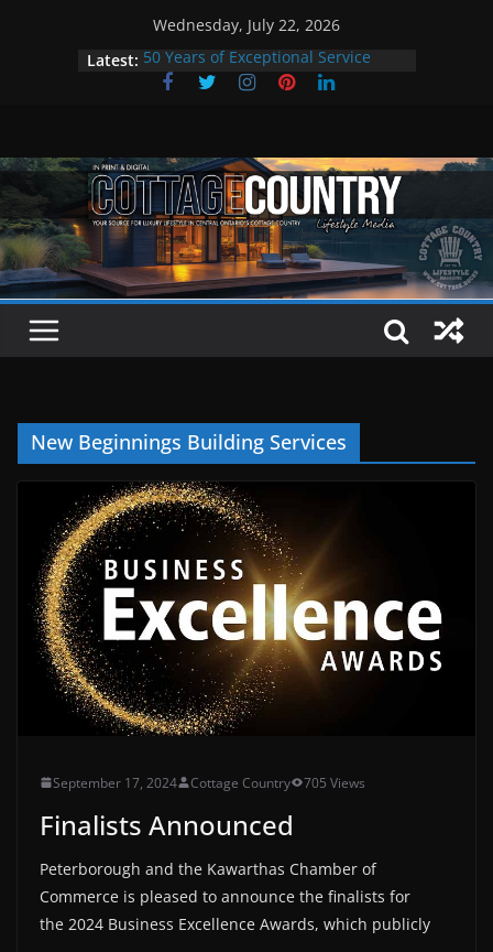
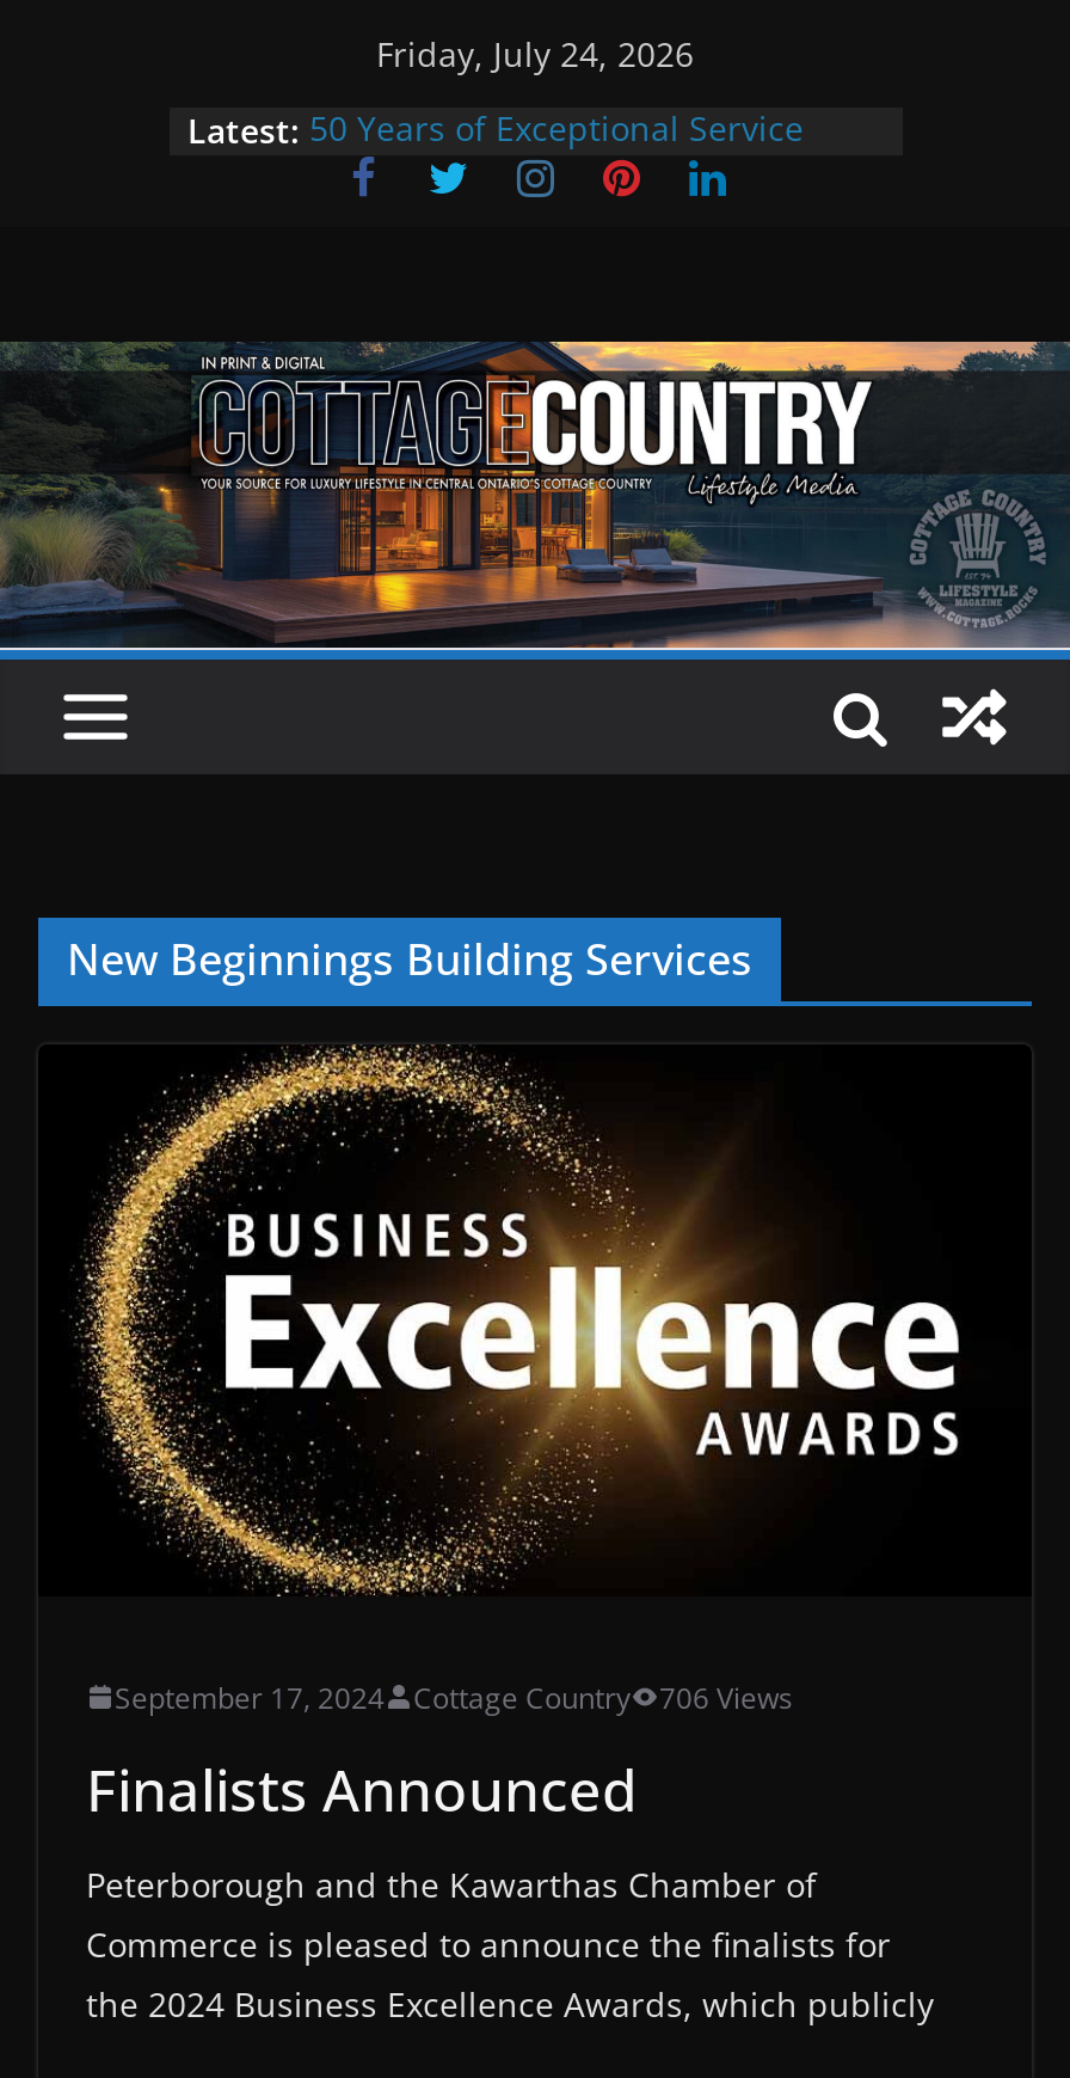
[153,14,340,35] Wednesday, July 22, 2026 -> [376,31,694,76] Friday, July 24, 2026
[53,773,365,792] September 17, 2024 Cottage Country 705 Views -> [115,1677,793,1718] September 17, 2024 Cottage Country 706 Views

